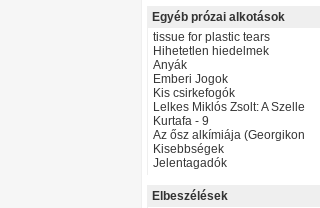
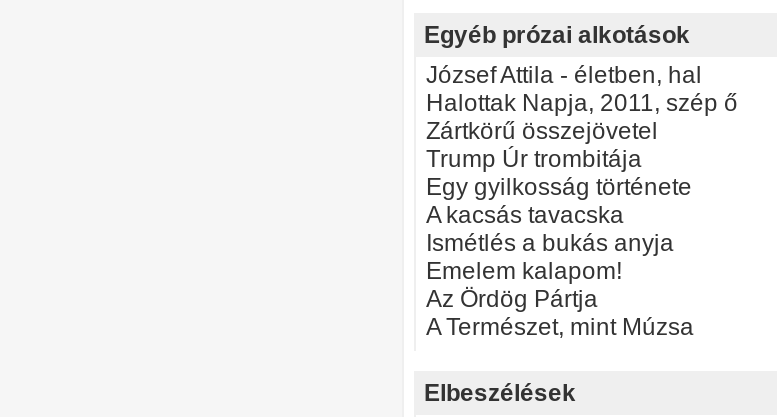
[153,30,305,170] tissue for plastic tears | Hihetetlen hiedelmek | Anyák | Emberi Jogok | Kis csirkefogók | Lelkes Miklós Zsolt: A Szelle | Kurtafa - 9 | Az ősz alkímiája (Georgikon | Kisebbségek | Jelentagadók -> [426,61,738,341] József Attila - életben, hal | Halottak Napja, 2011, szép ő | Zártkörű összejövetel | Trump Úr trombitája | Egy gyilkosság története | A kacsás tavacska | Ismétlés a bukás anyja | Emelem kalapom! | Az Ördög Pártja | A Természet, mint Múzsa

